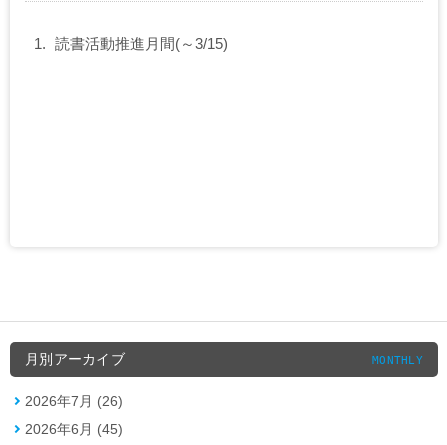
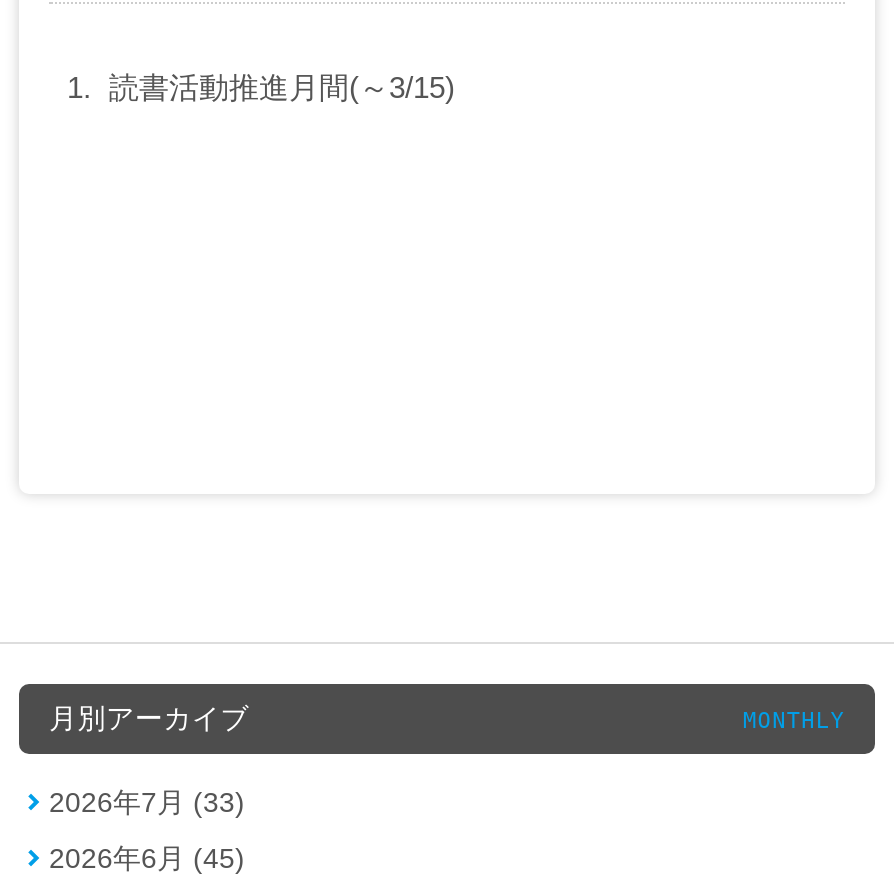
[25,393,123,409] 2026年7月 (26) -> [49,786,245,818] 2026年7月 (33)

